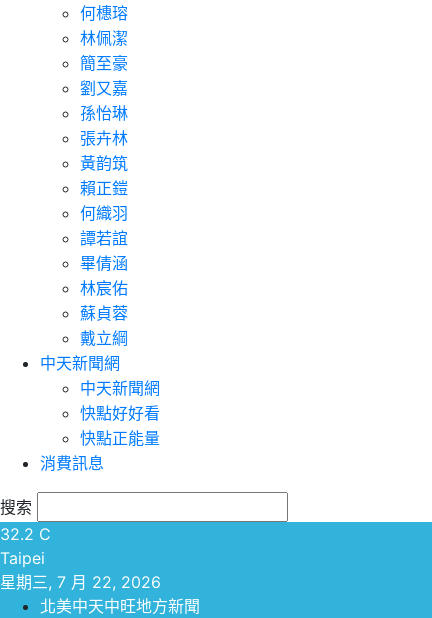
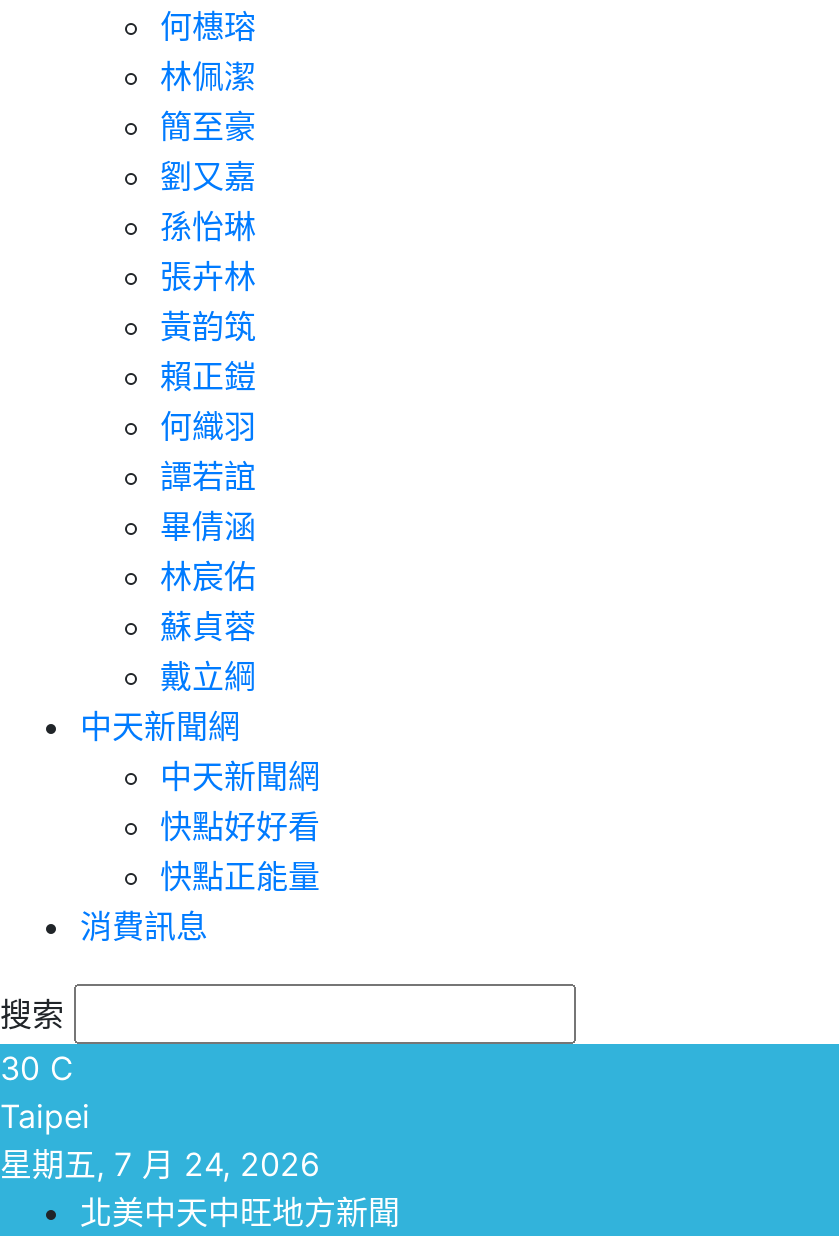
[0,524,51,544] 32.2 C -> [0,1048,74,1088] 30 C
[0,572,161,592] 星期三, 7 月 22, 2026 -> [0,1144,320,1184] 星期五, 7 月 24, 2026

